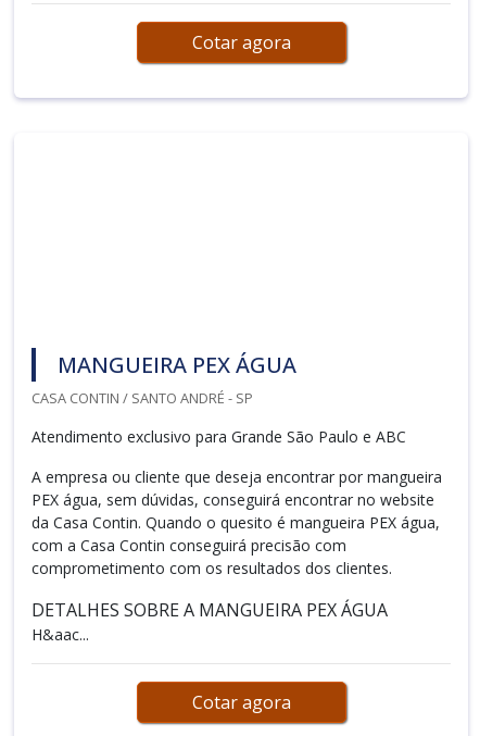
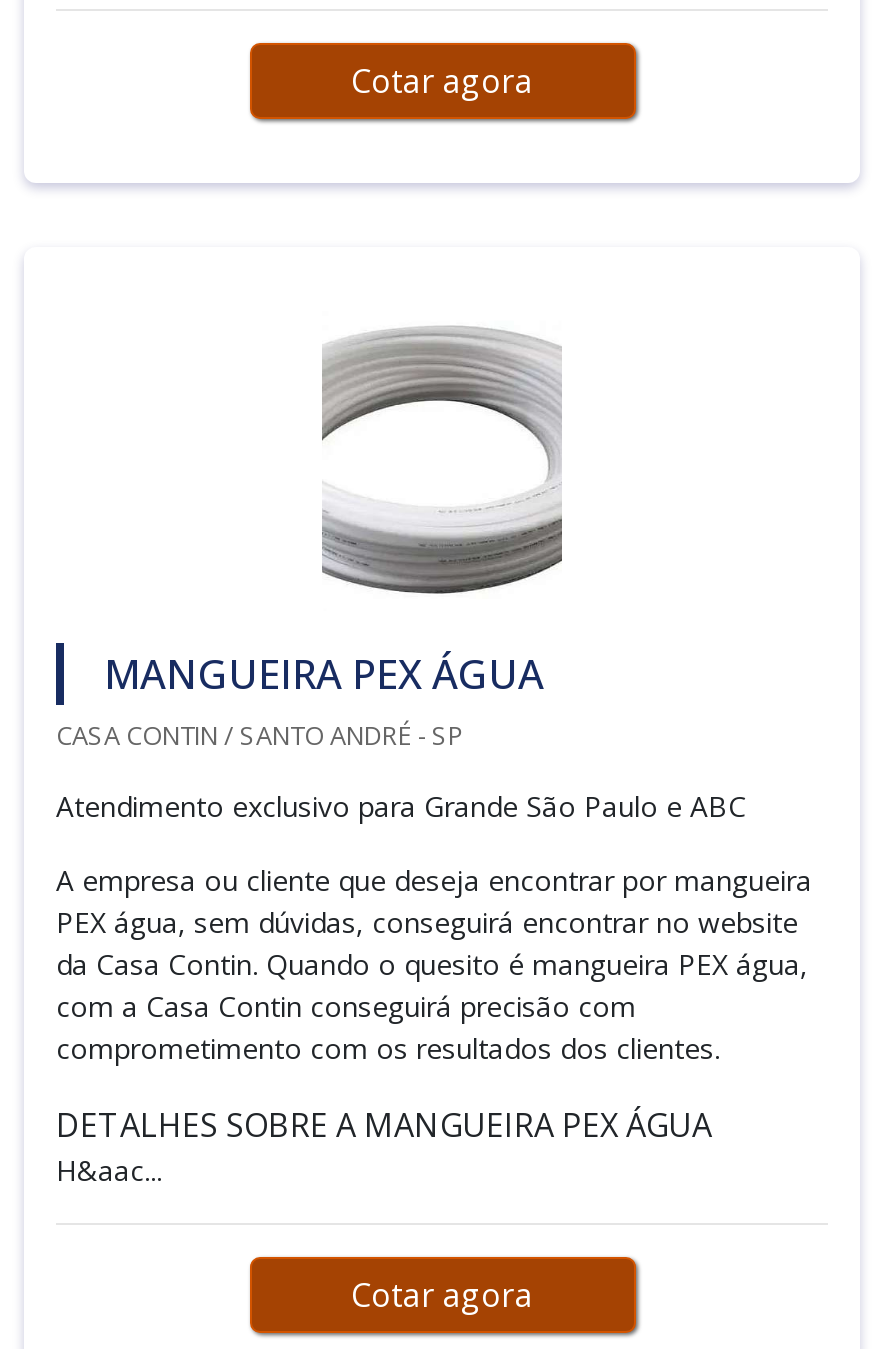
none -> [320,325,564,595] [image]

